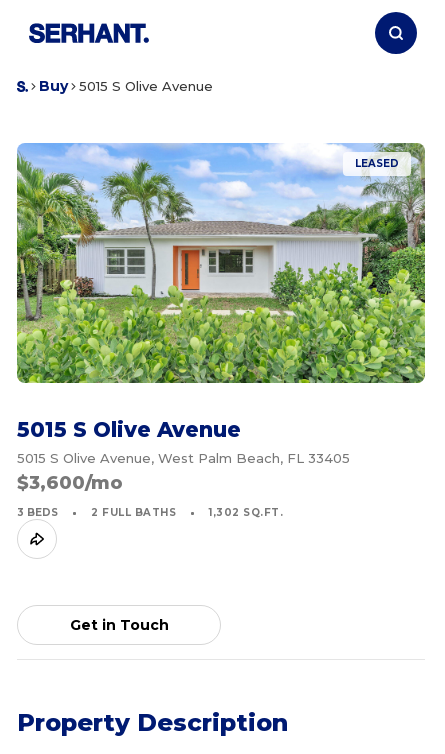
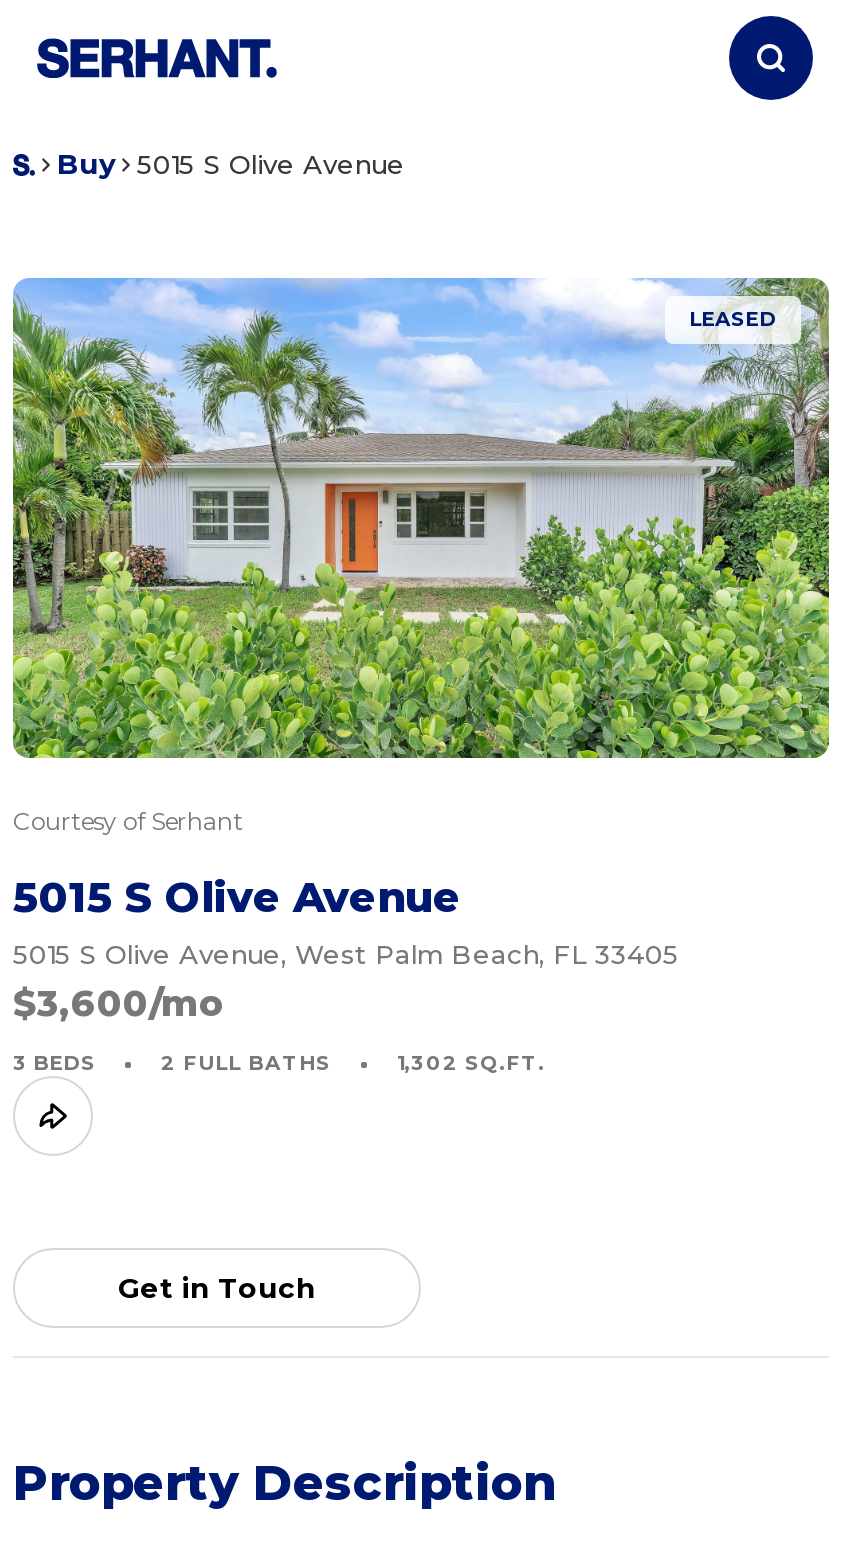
none -> [13,806,243,836] Courtesy of Serhant

